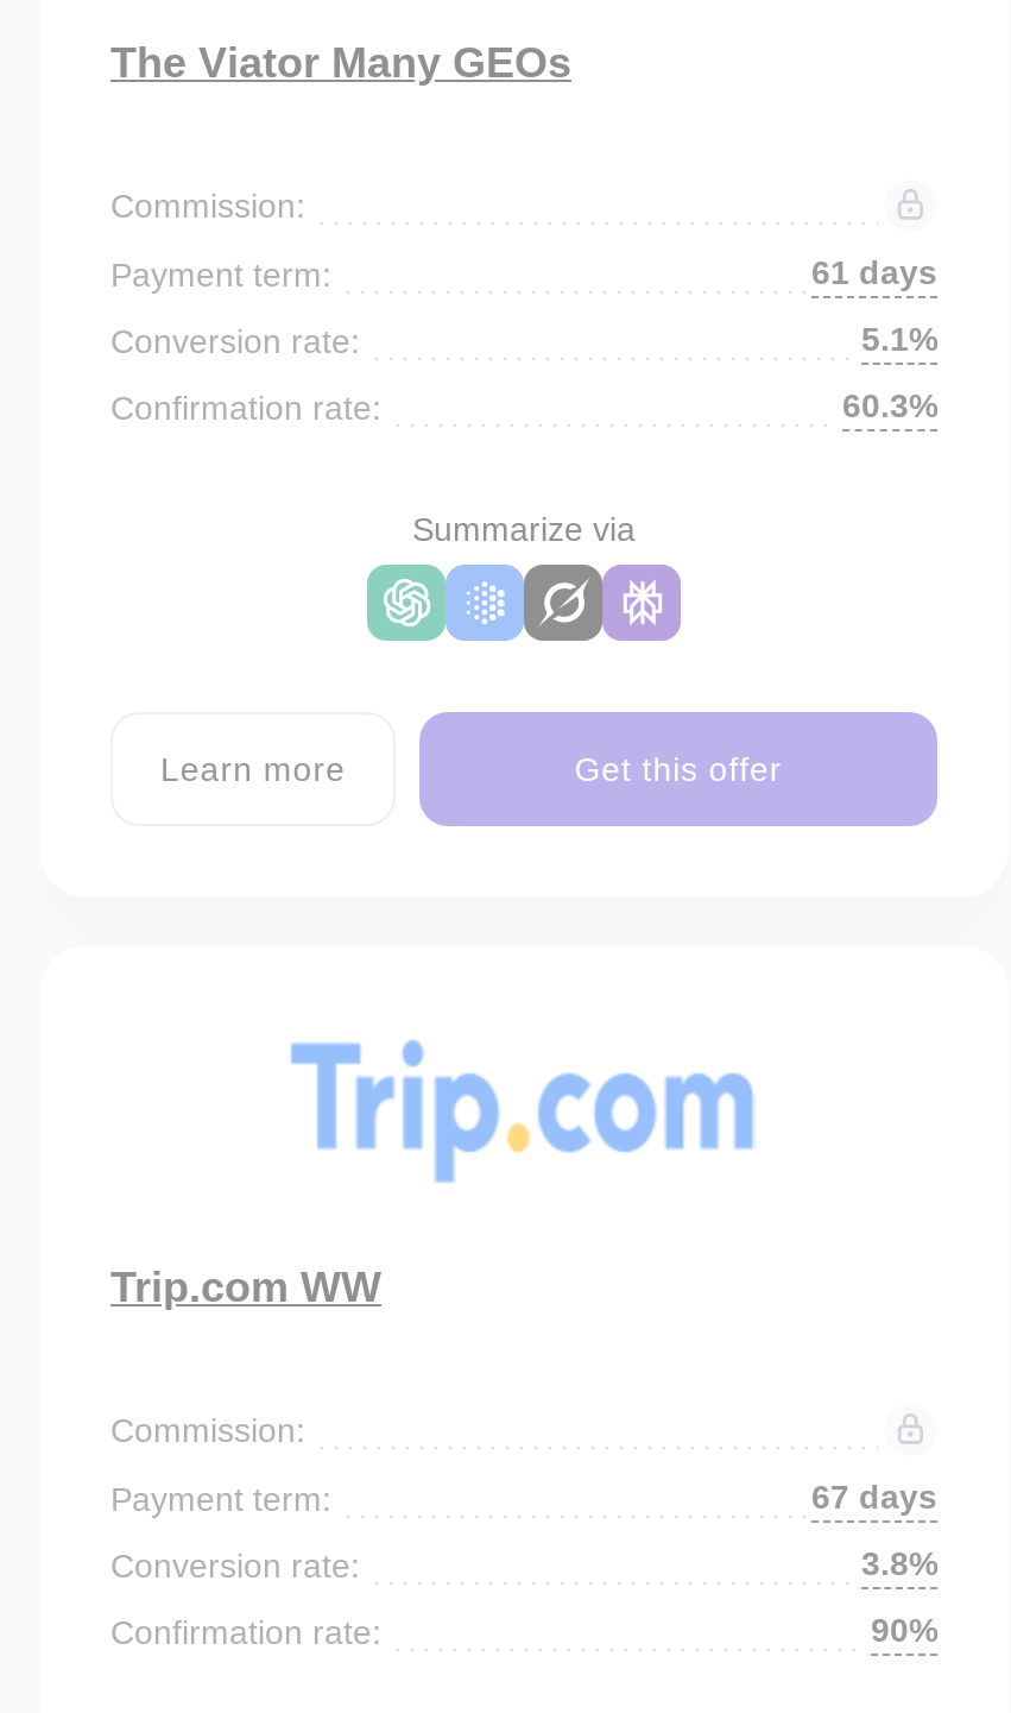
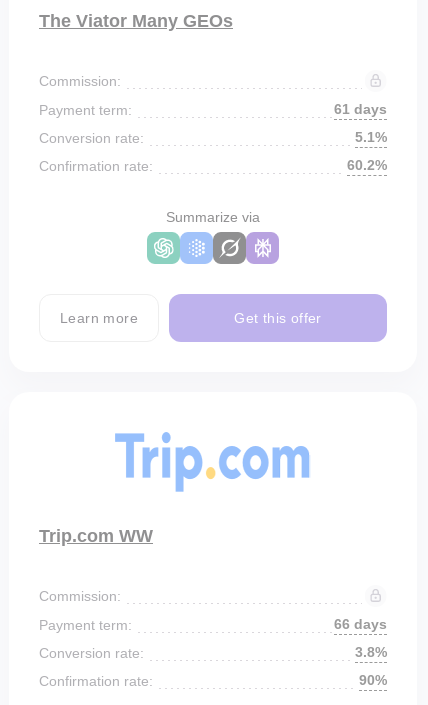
[842,386,937,424] 60.3% -> [347,157,387,173] 60.2%
[811,1478,937,1516] 67 days -> [334,616,387,632] 66 days

